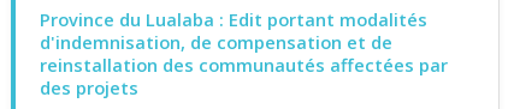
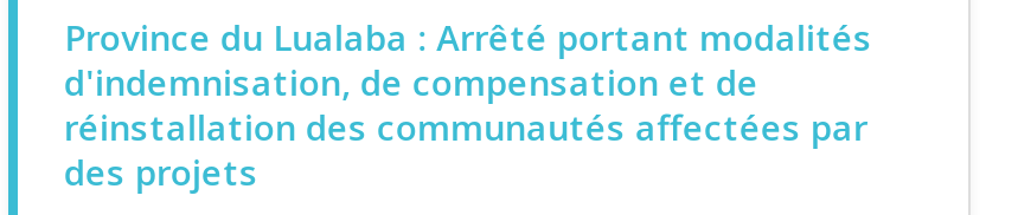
[39,7,427,31] Province du Lualaba : Edit portant modalités -> [64,13,872,61] Province du Lualaba : Arrêté portant modalités
[39,52,447,76] reinstallation des communautés affectées par -> [64,103,868,150] réinstallation des communautés affectées par

